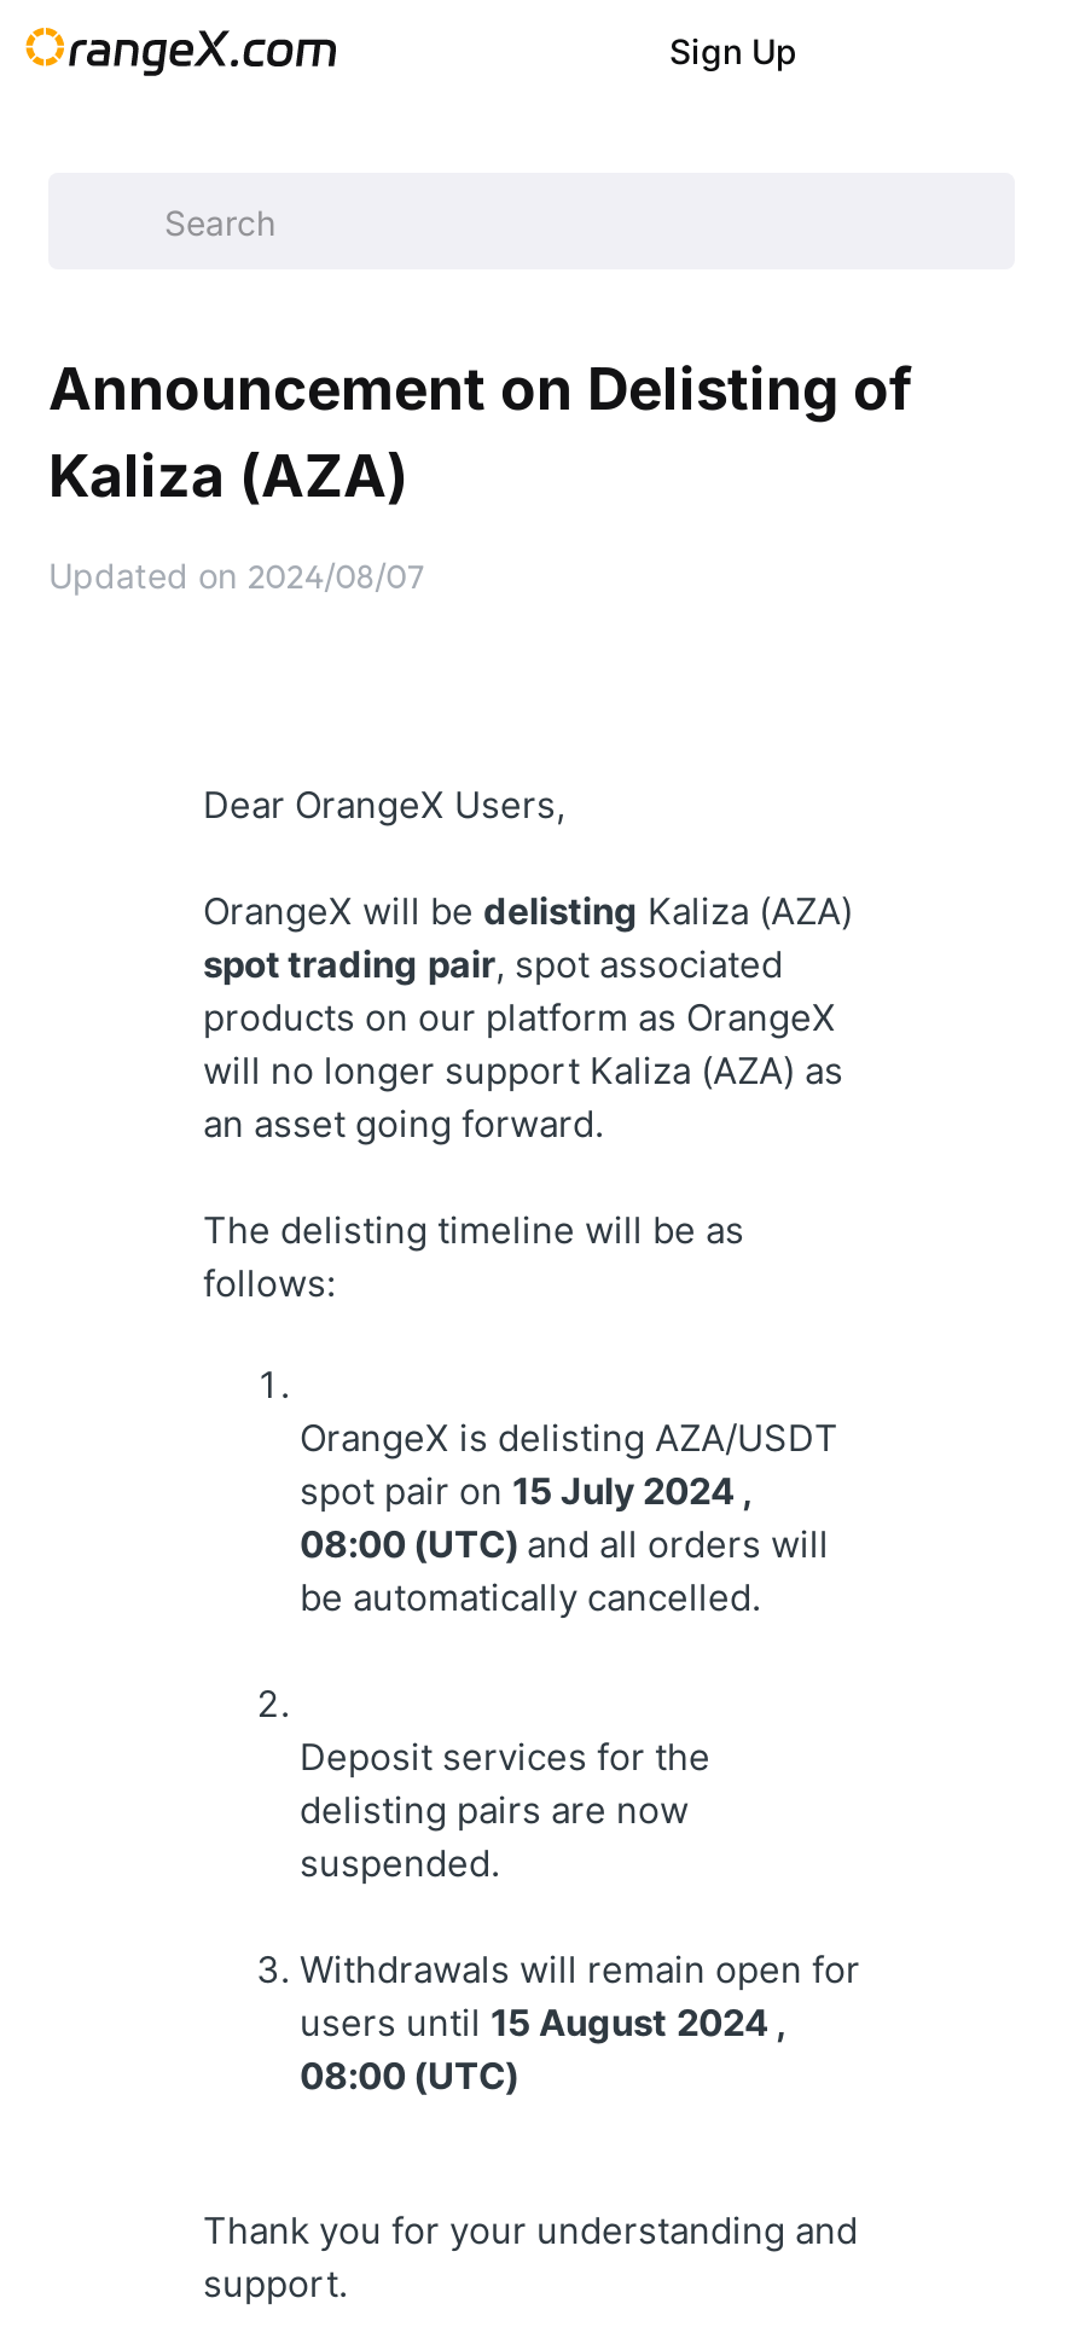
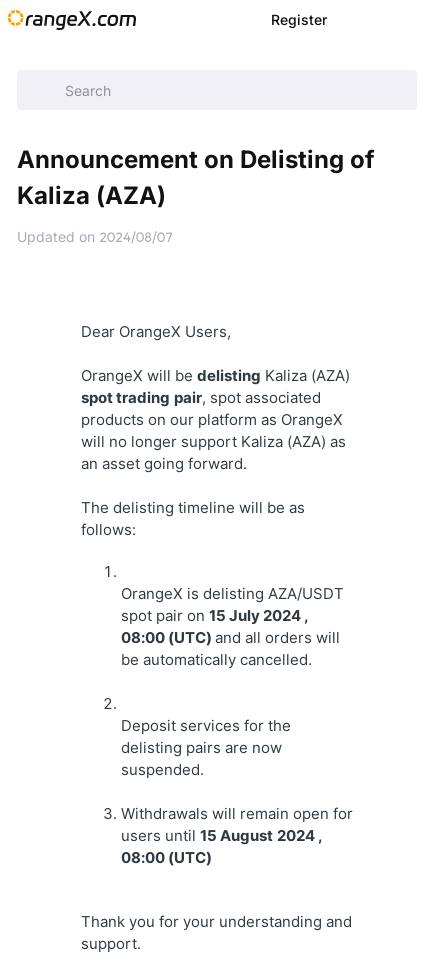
[669,30,797,71] Sign Up -> [271,11,327,28] Register

